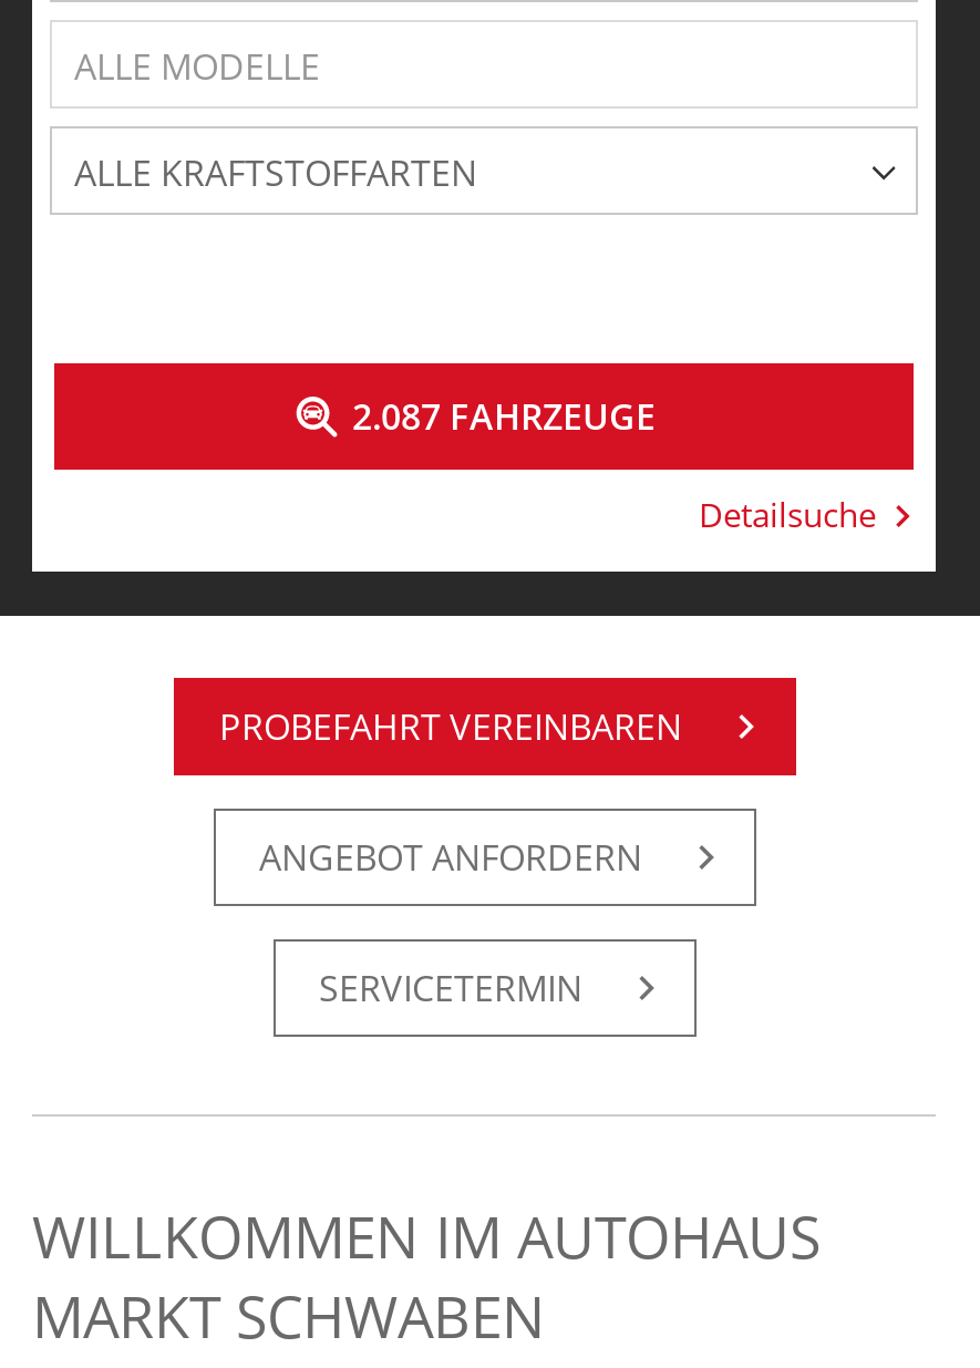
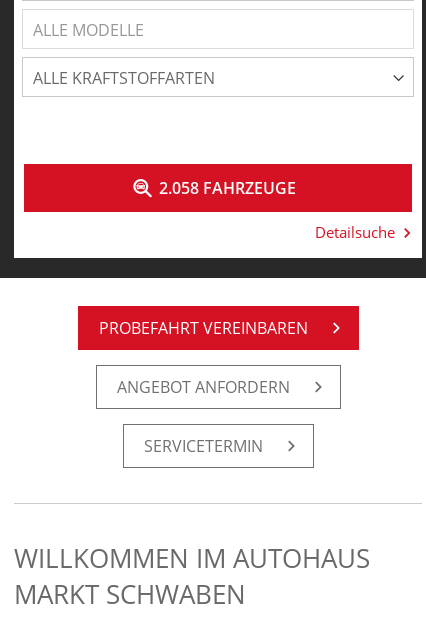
[352,392,656,441] 2.087 FAHRZEUGE -> [158,177,295,199] 2.058 FAHRZEUGE

